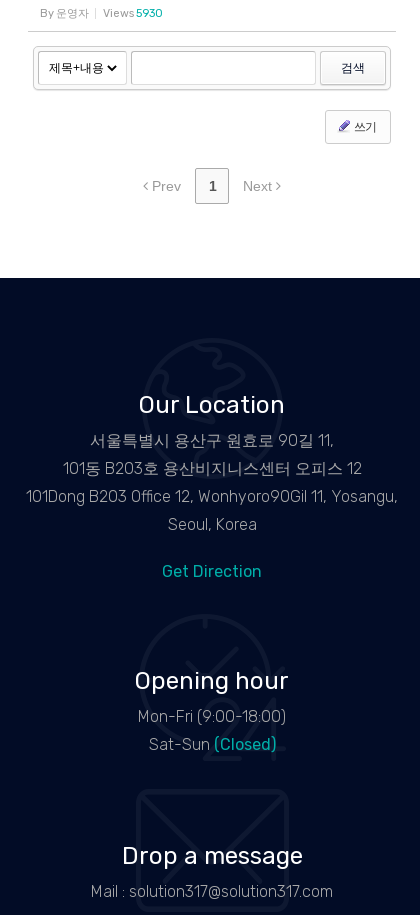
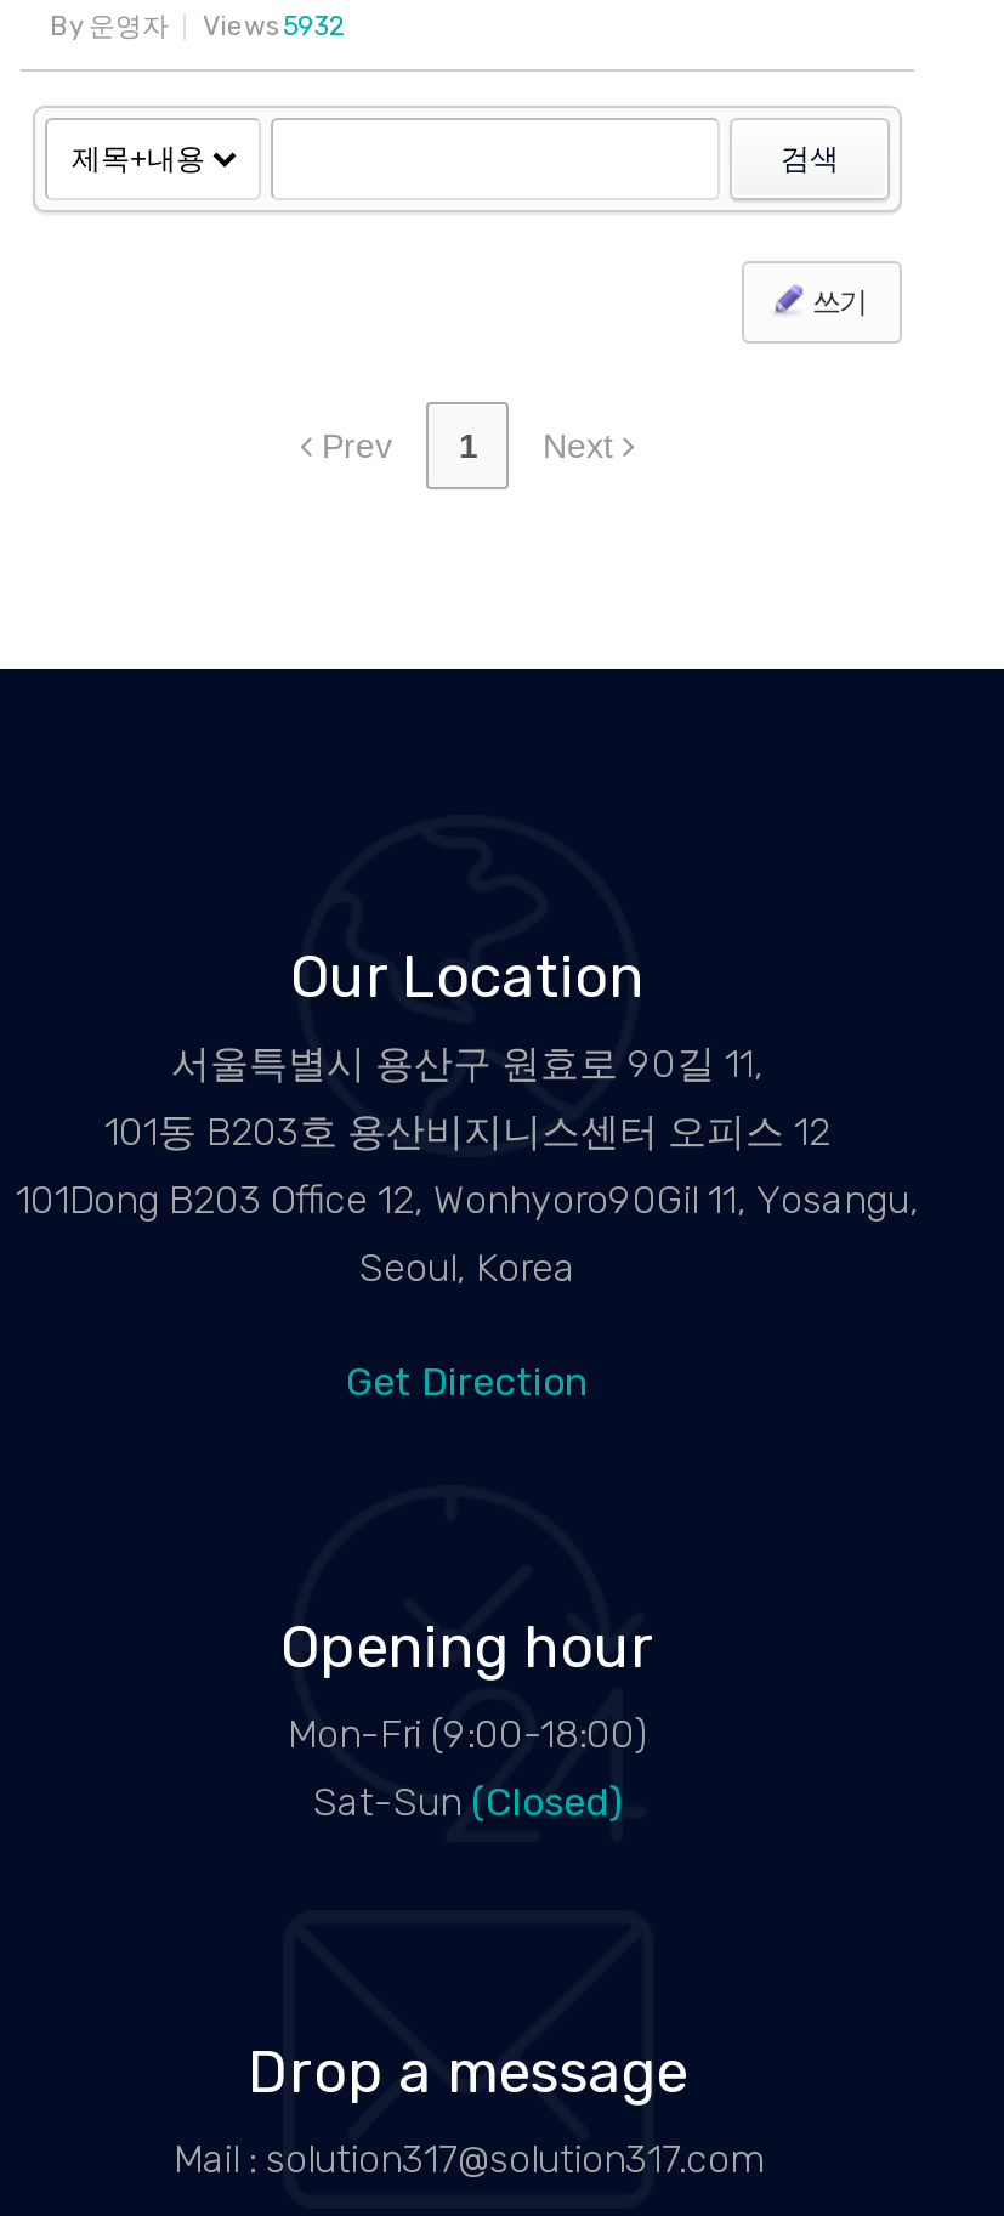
[40,7,163,20] By 운영자 Views 5930 -> [50,11,346,42] By 운영자 Views 5932

